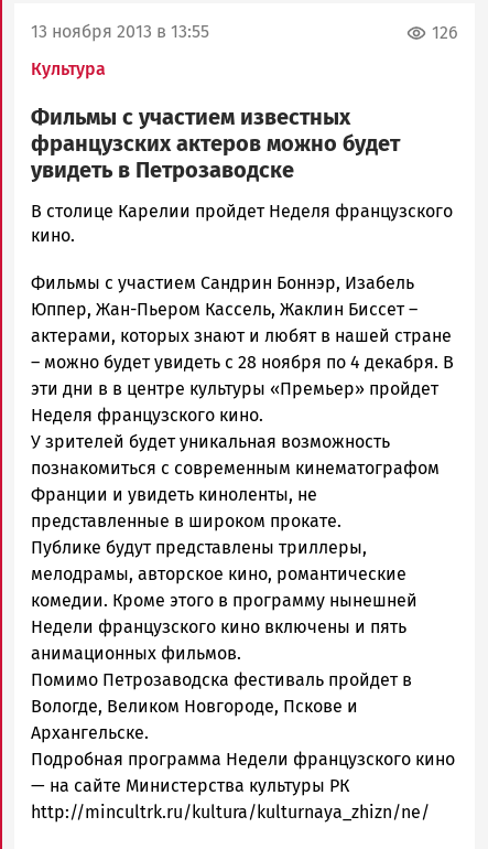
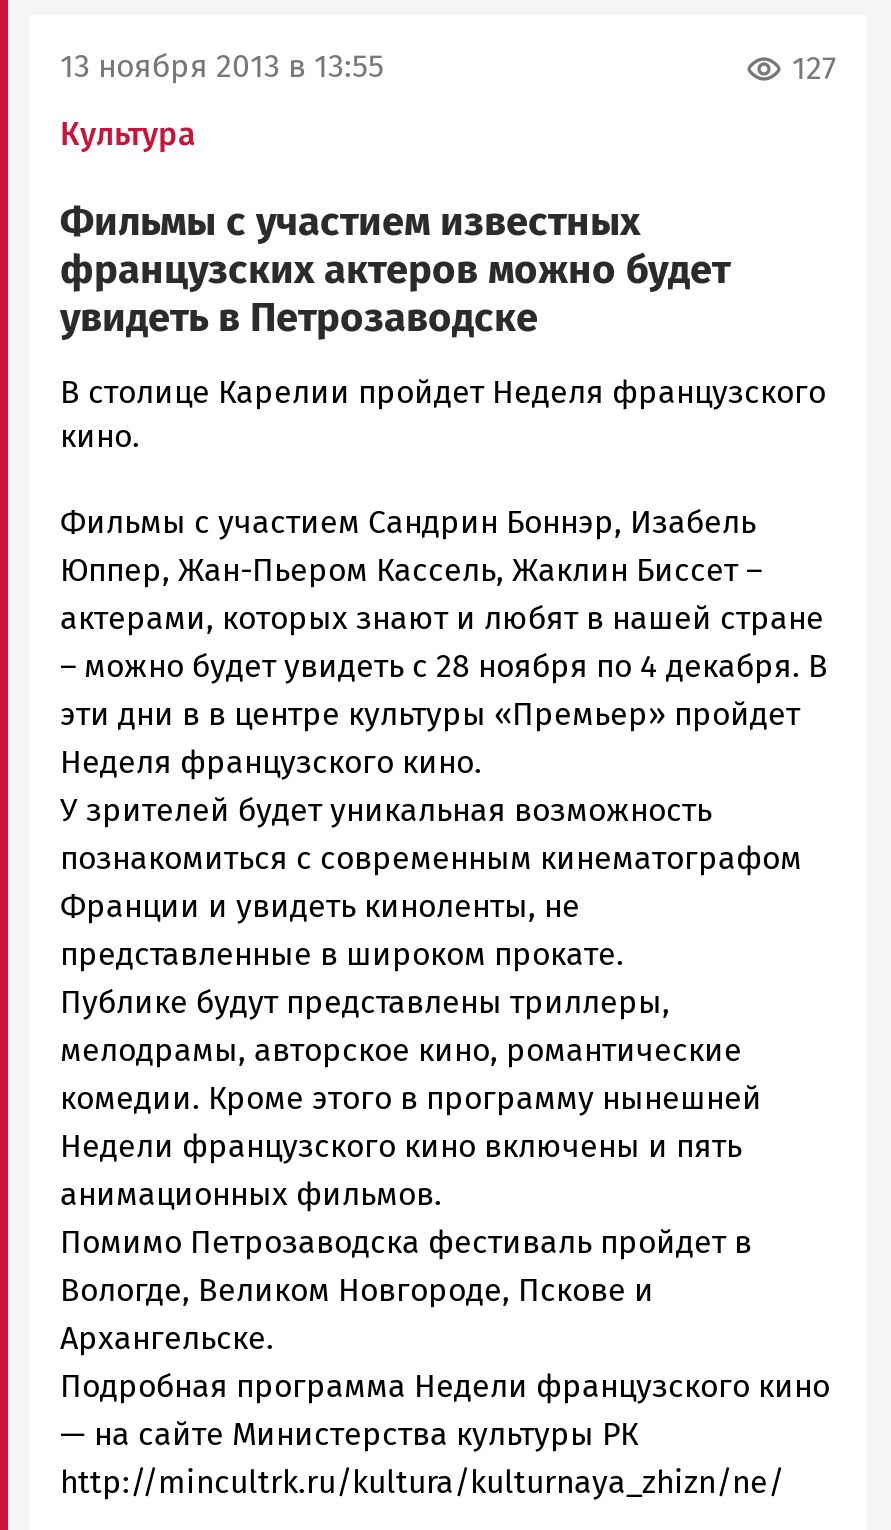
[432,22,458,43] 126 -> [792,50,836,88] 127

